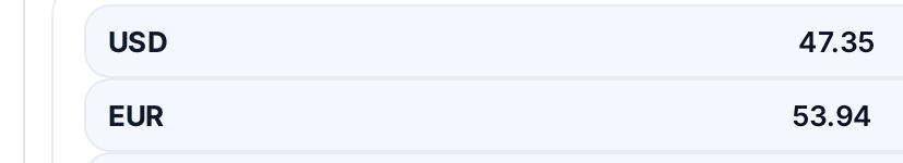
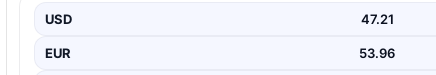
[798,23,875,58] 47.35 -> [360,11,393,27] 47.21
[792,97,872,132] 53.94 -> [358,45,394,61] 53.96

